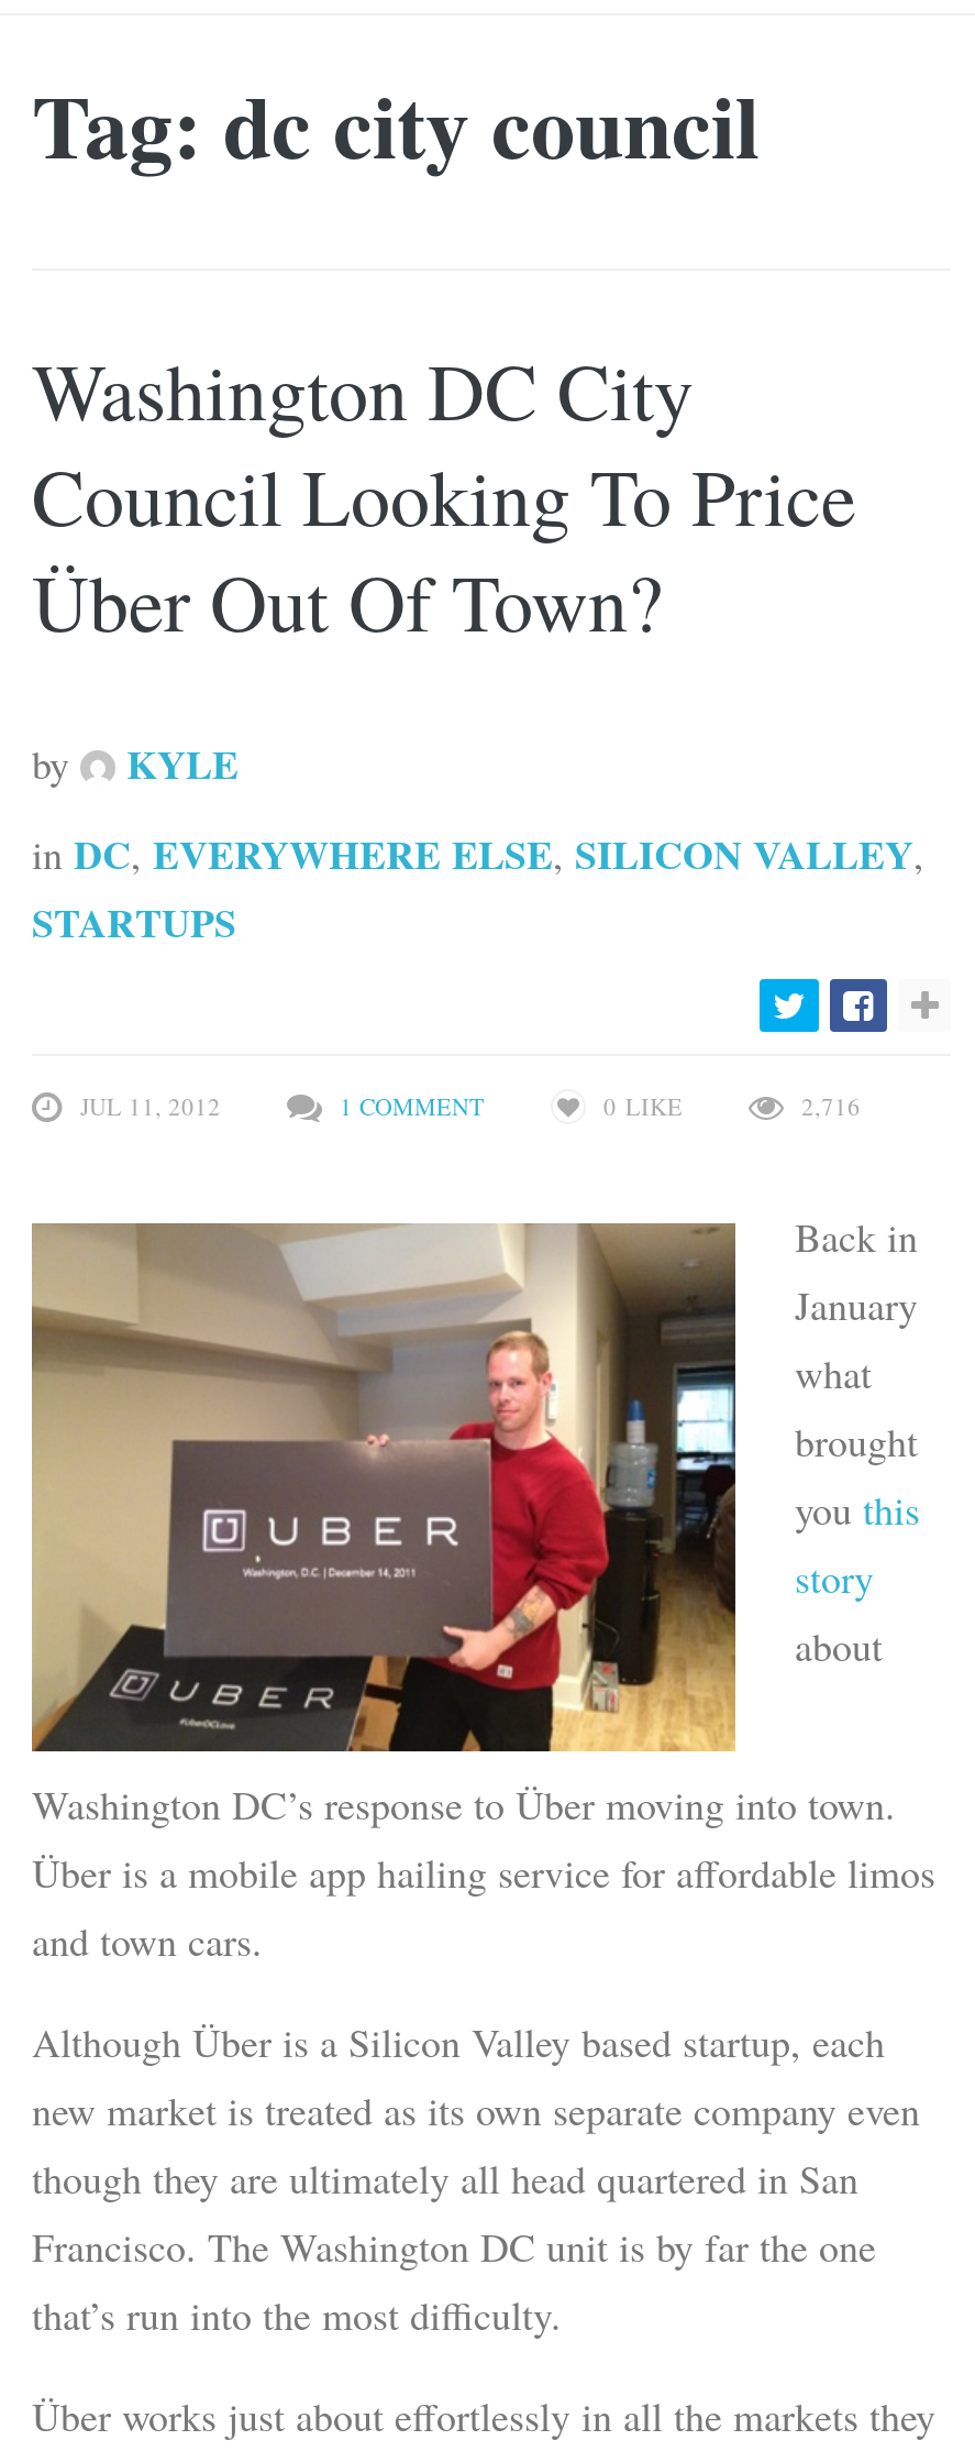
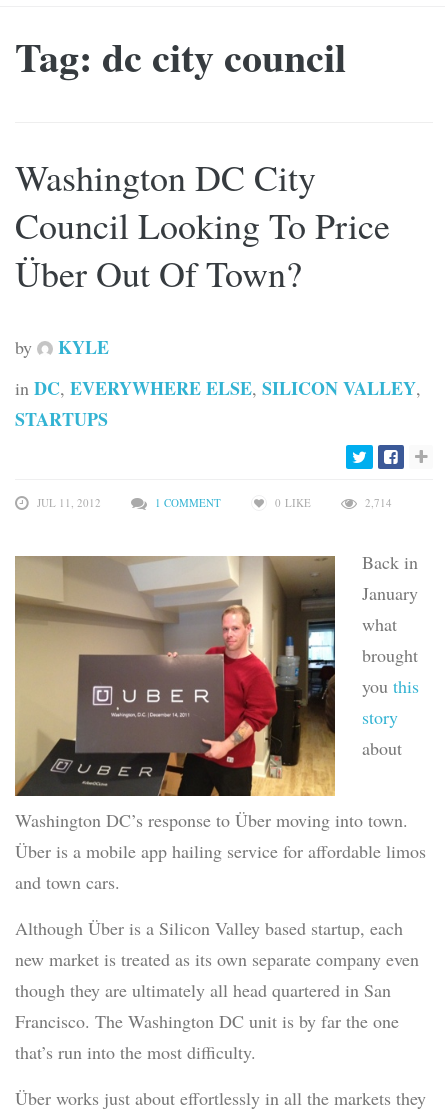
[795,1088,861,1121] 2,716 -> [362,494,392,509] 2,714

